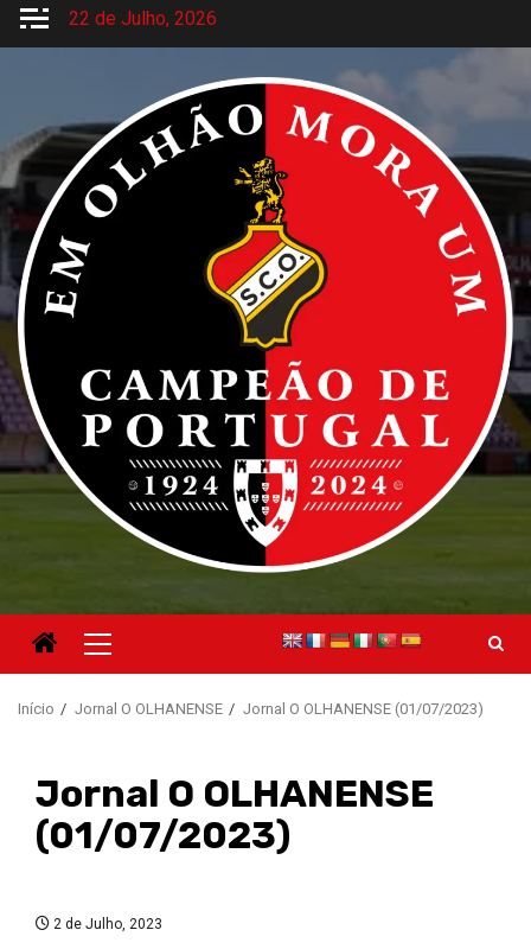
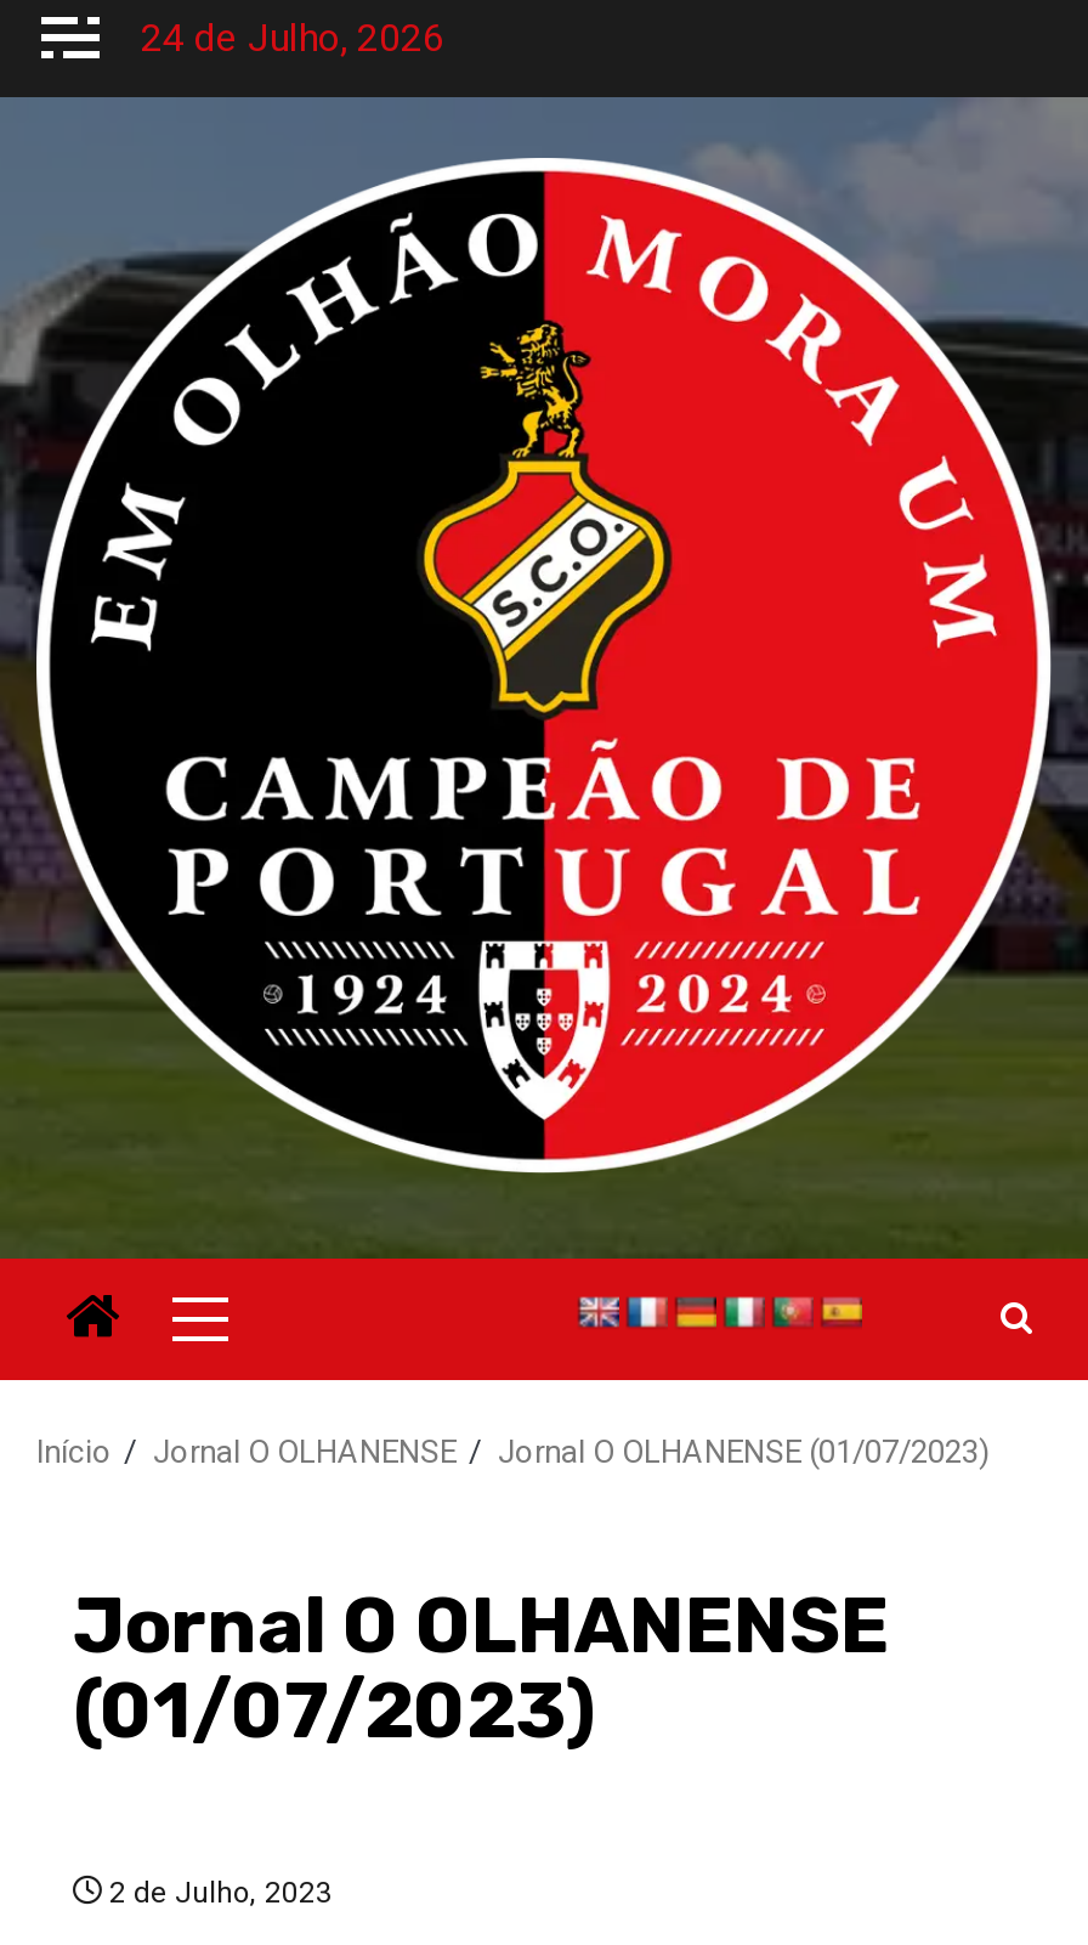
[69,7,217,30] 22 de Julho, 2026 -> [141,15,444,61] 24 de Julho, 2026

